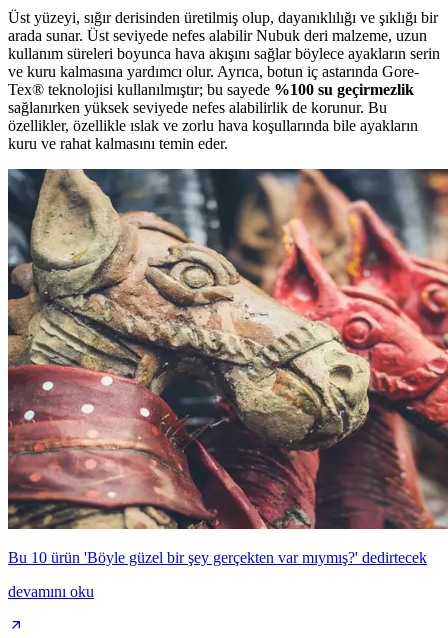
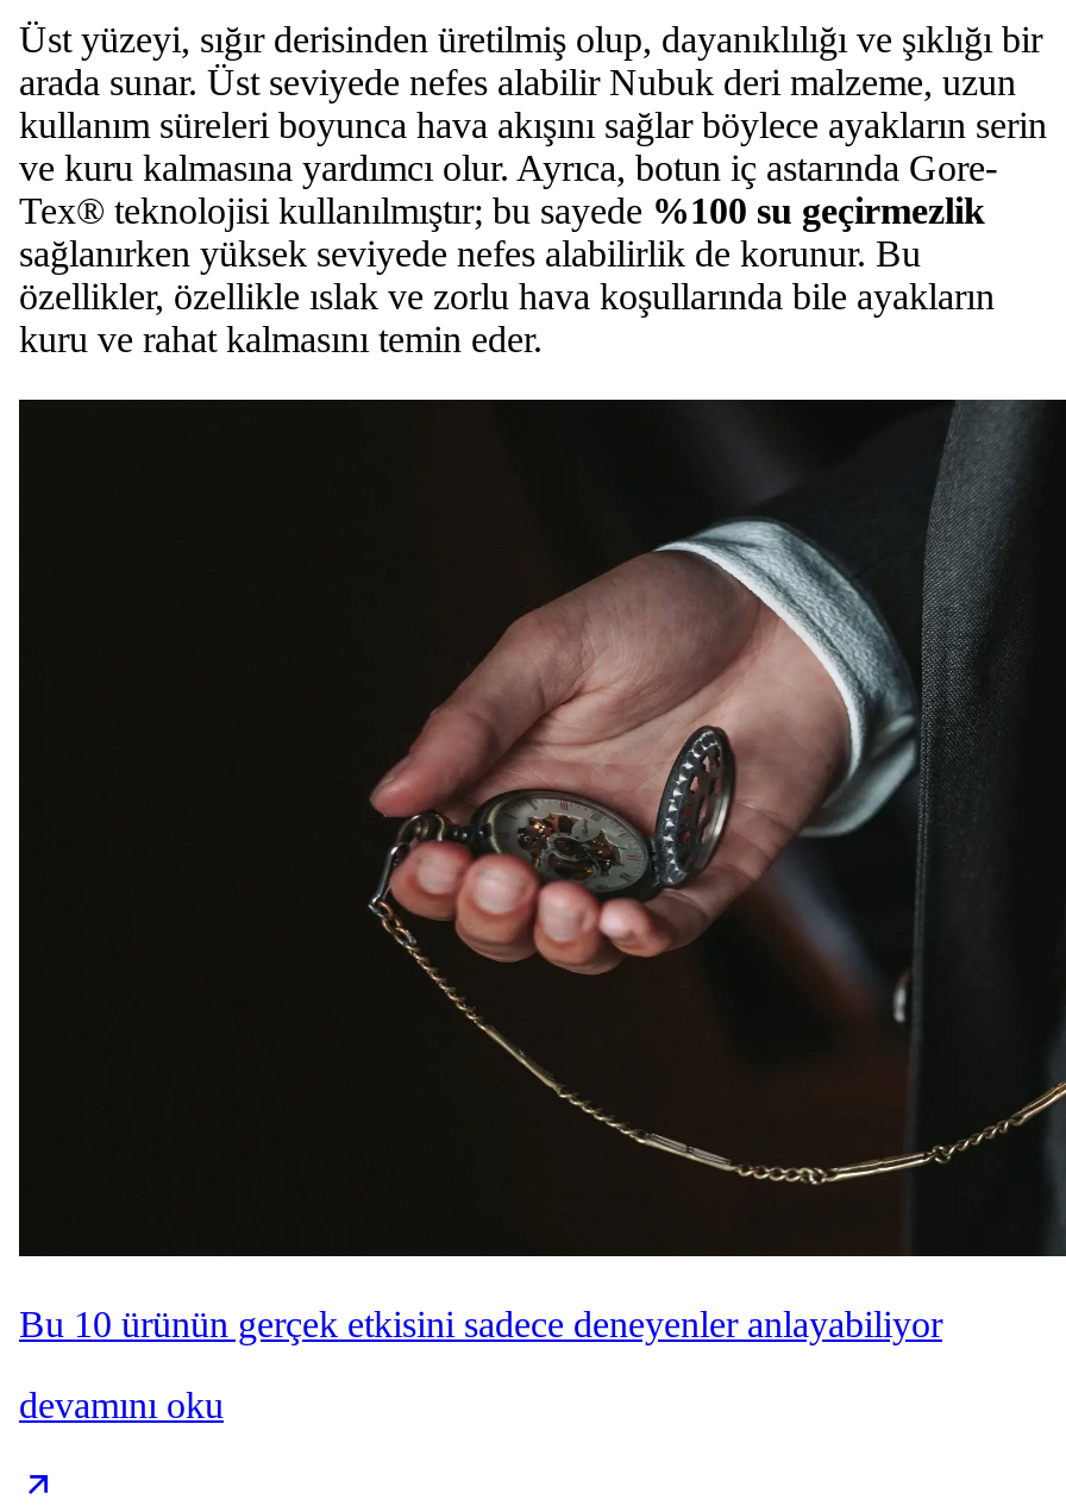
[7,168,445,566] [image] | Bu 10 ürün 'Böyle güzel bir şey gerçekten var mıymış?' dedirtecek -> [17,397,1059,1345] [image] | Bu 10 ürünün gerçek etkisini sadece deneyenler anlayabiliyor

